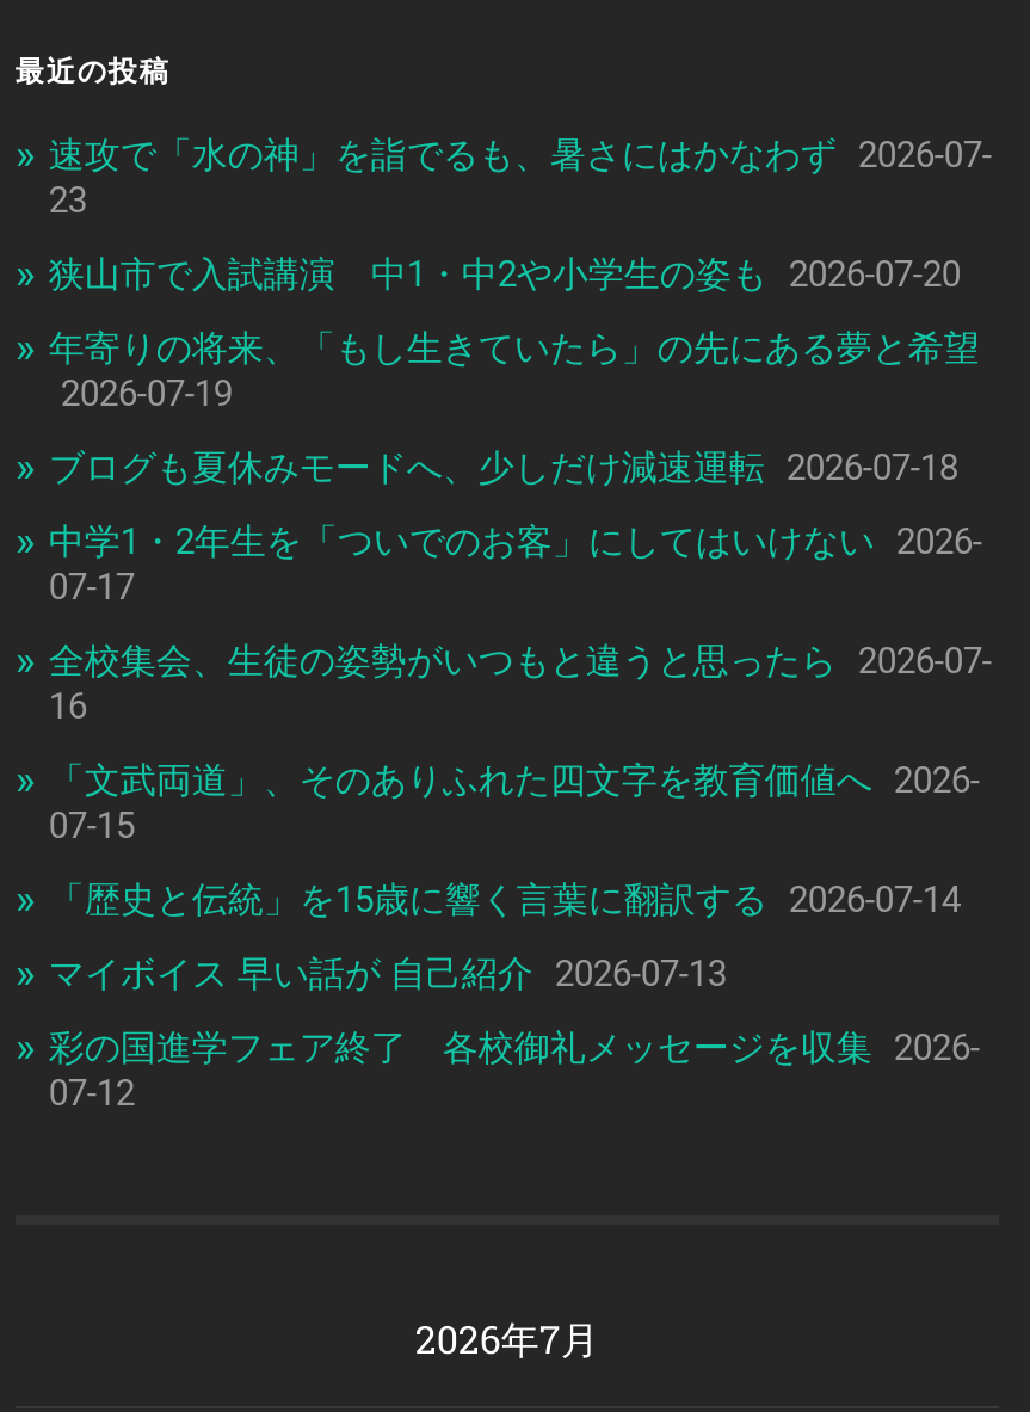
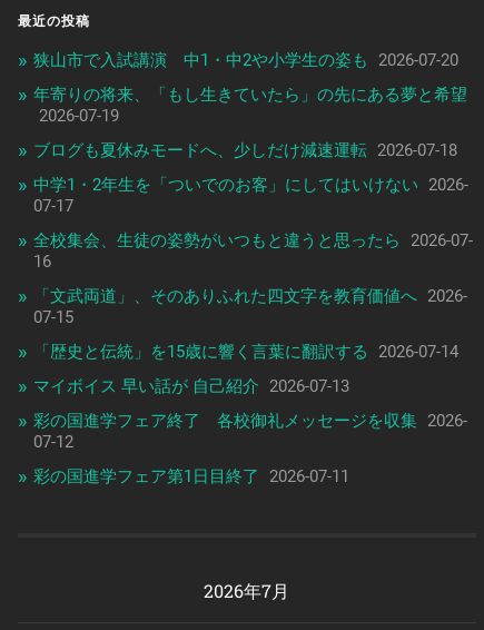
[49,133,992,222] 速攻で「水の神」を詣でるも、暑さにはかなわず 2026-07- | 23 -> none
moved [49,253,992,1114] -> [33,50,473,452]: 狭山市で入試講演 中1・中2や小学生の姿も 2026-07-20 | 年寄りの将来、「もし生きていたら」の先にある夢と希望 | 2026-07-19 | ... | 彩の国進学フェア終了 各校御礼メッセージを収集 2026- | 07-12
none -> [33,466,349,486] 彩の国進学フェア第1日目終了 2026-07-11

